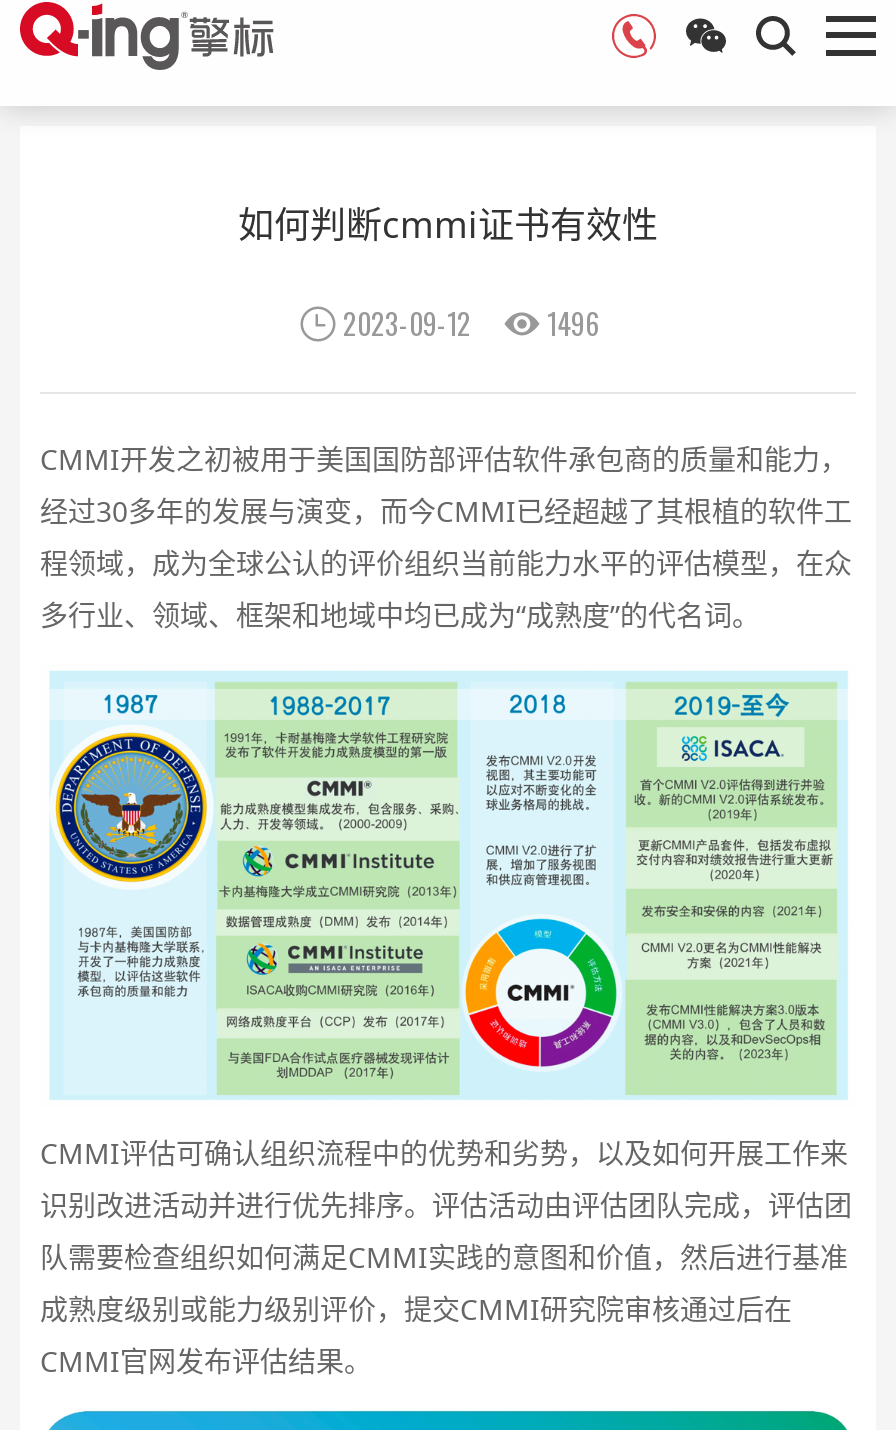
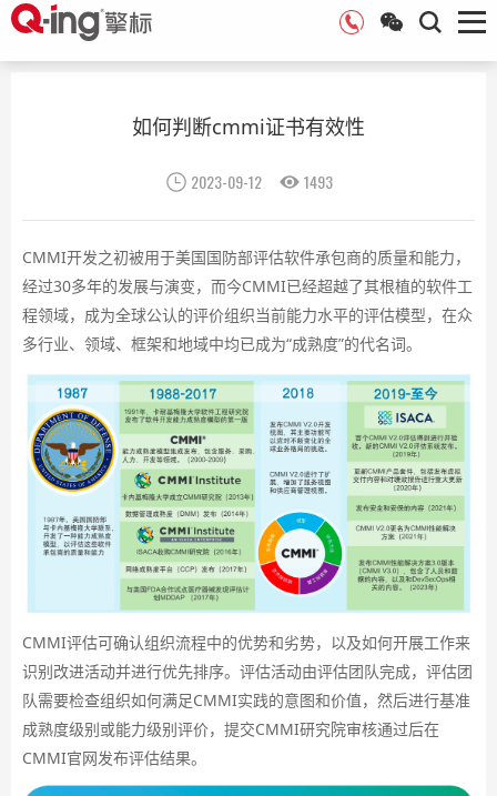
[343,302,599,344] 2023-09-12 1496 -> [190,170,332,193] 2023-09-12 1493

